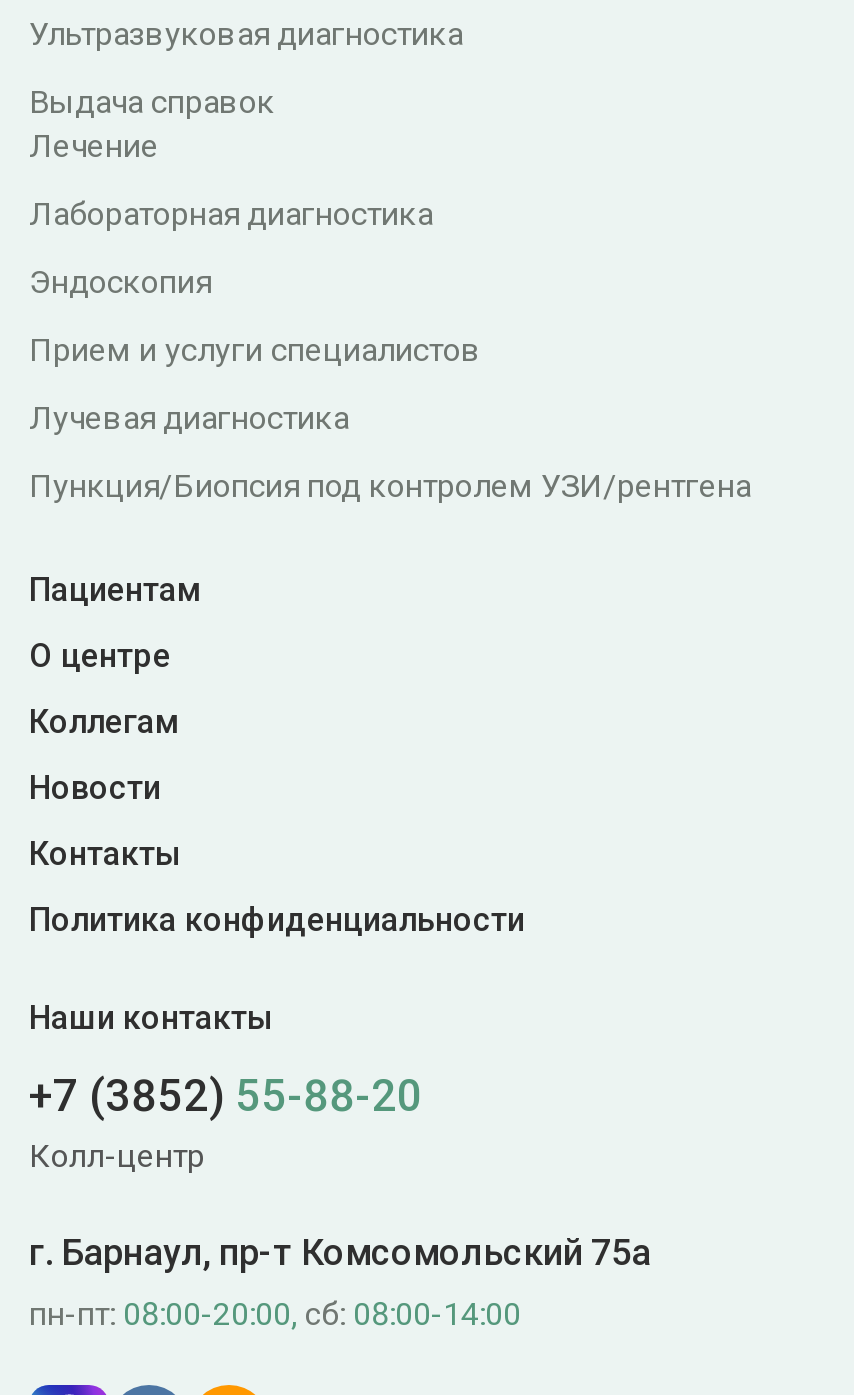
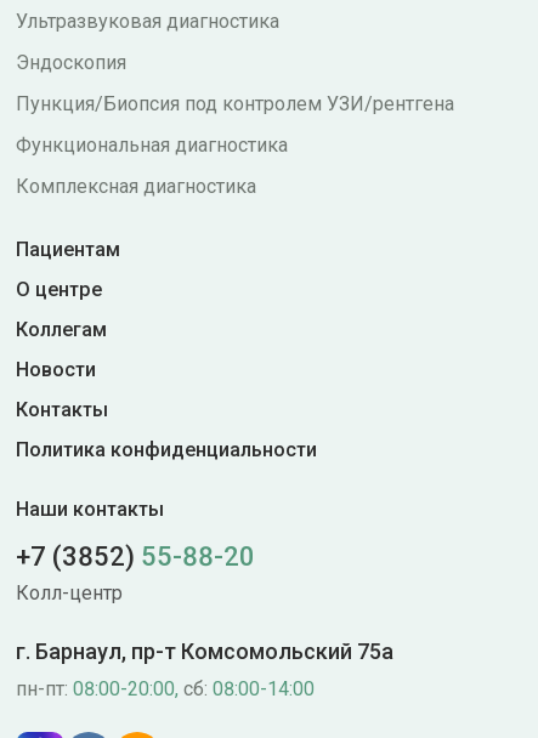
[29,83,433,233] Выдача справок | Лечение | Лабораторная диагностика -> none
[29,331,481,437] Прием и услуги специалистов | Лучевая диагностика -> none
moved [29,467,751,505] -> [16,92,454,115]: Пункция/Биопсия под контролем УЗИ/рентгена
none -> [16,134,288,198] Функциональная диагностика | Комплексная диагностика

